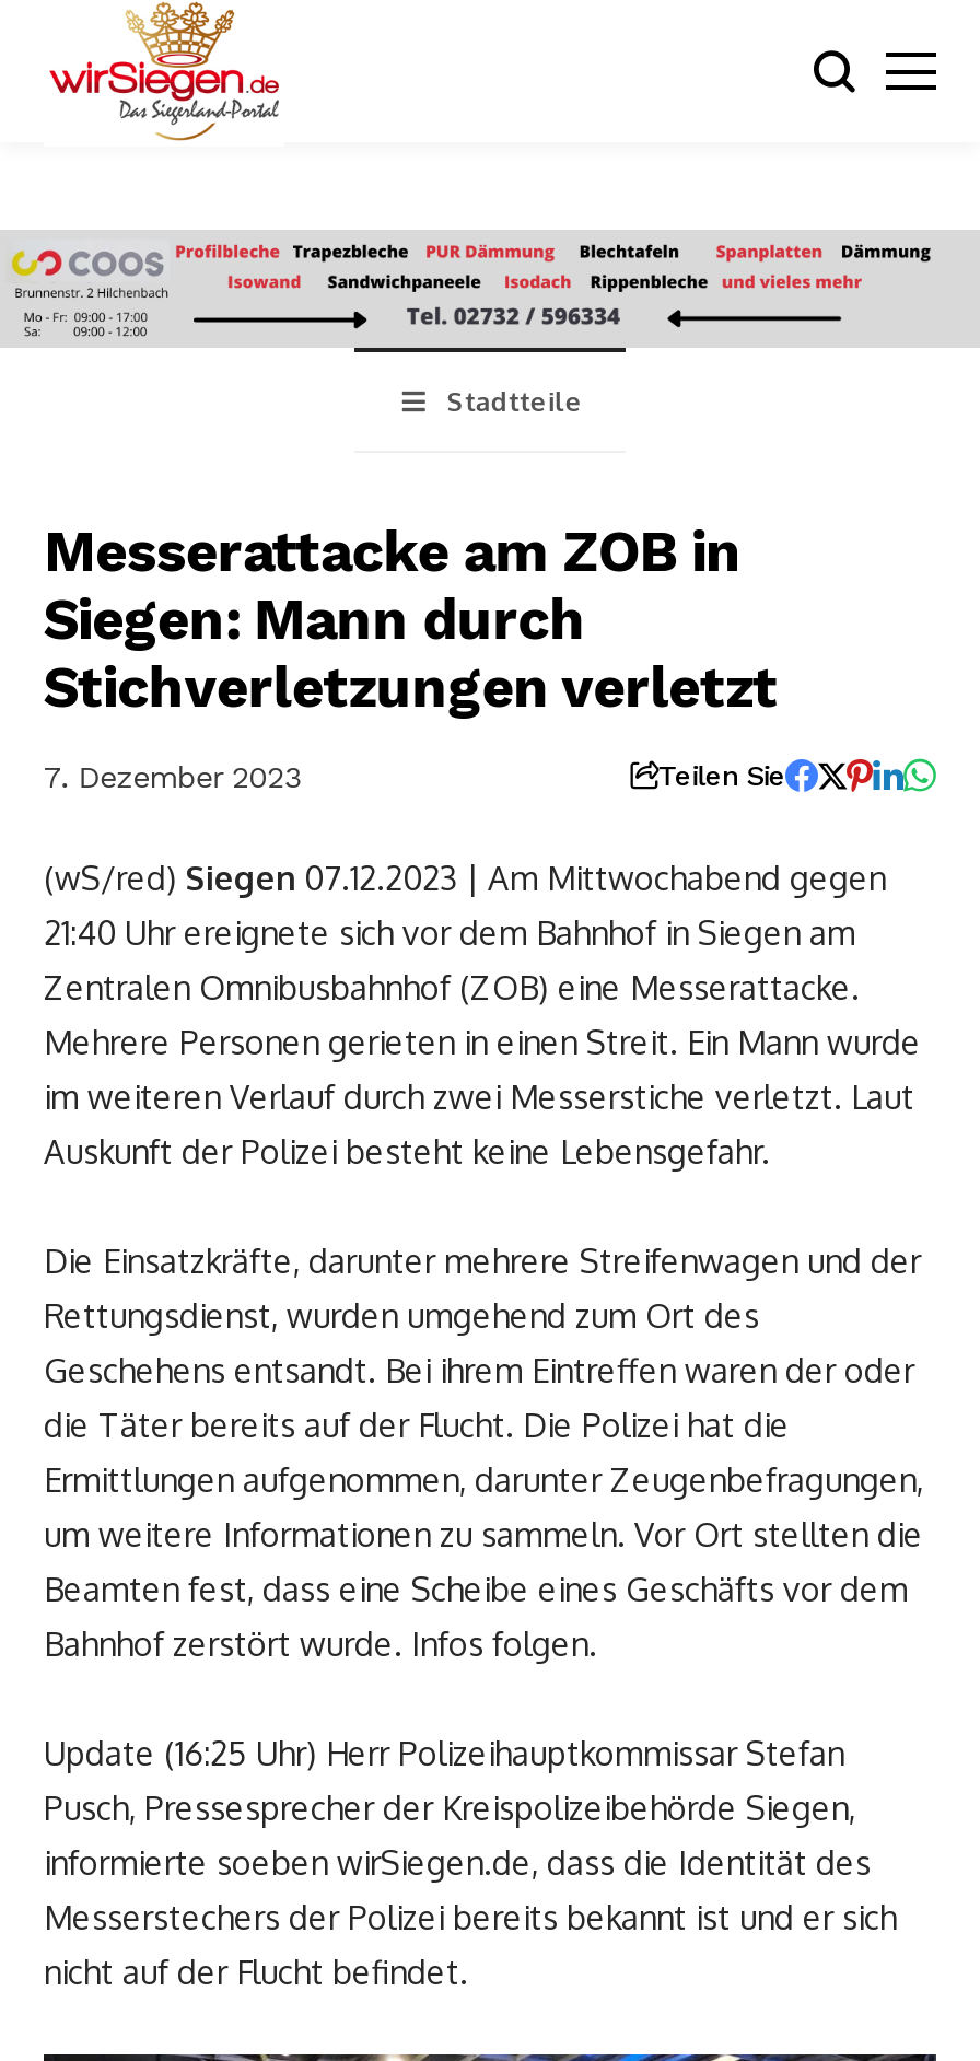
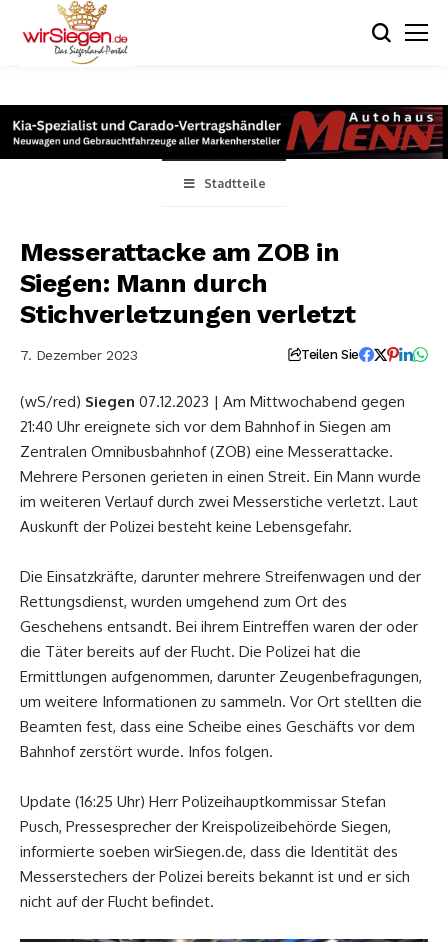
[7,230,973,348] [image] -> [3,104,445,160] [image]

